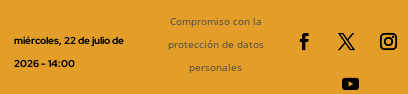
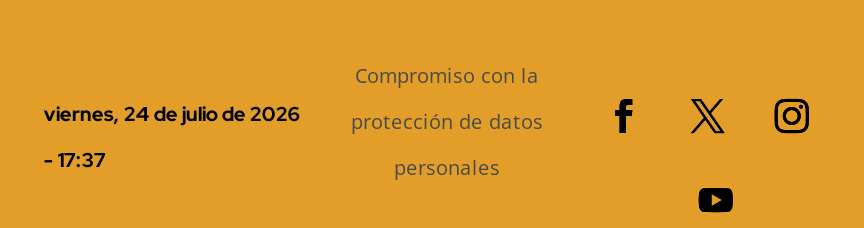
[14,33,124,46] miércoles, 22 de julio de -> [44,100,300,126] viernes, 24 de julio de 2026
[14,56,75,69] 2026 - 14:00 -> [44,146,106,172] - 17:37

